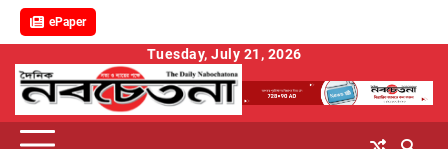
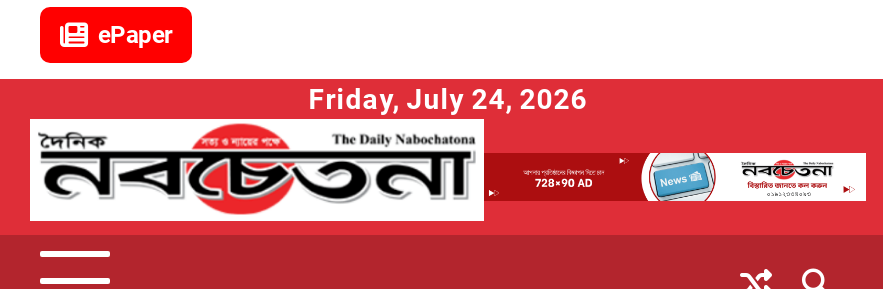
[146,46,301,62] Tuesday, July 21, 2026 -> [308,83,588,115] Friday, July 24, 2026

